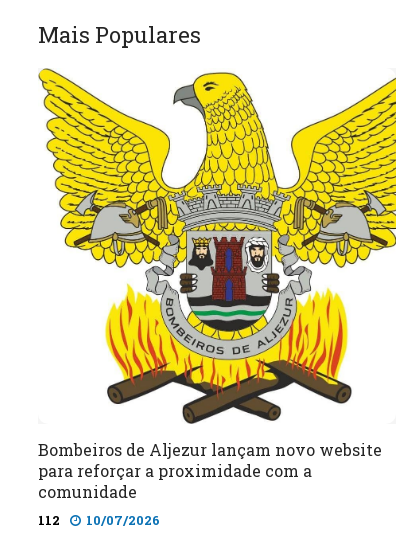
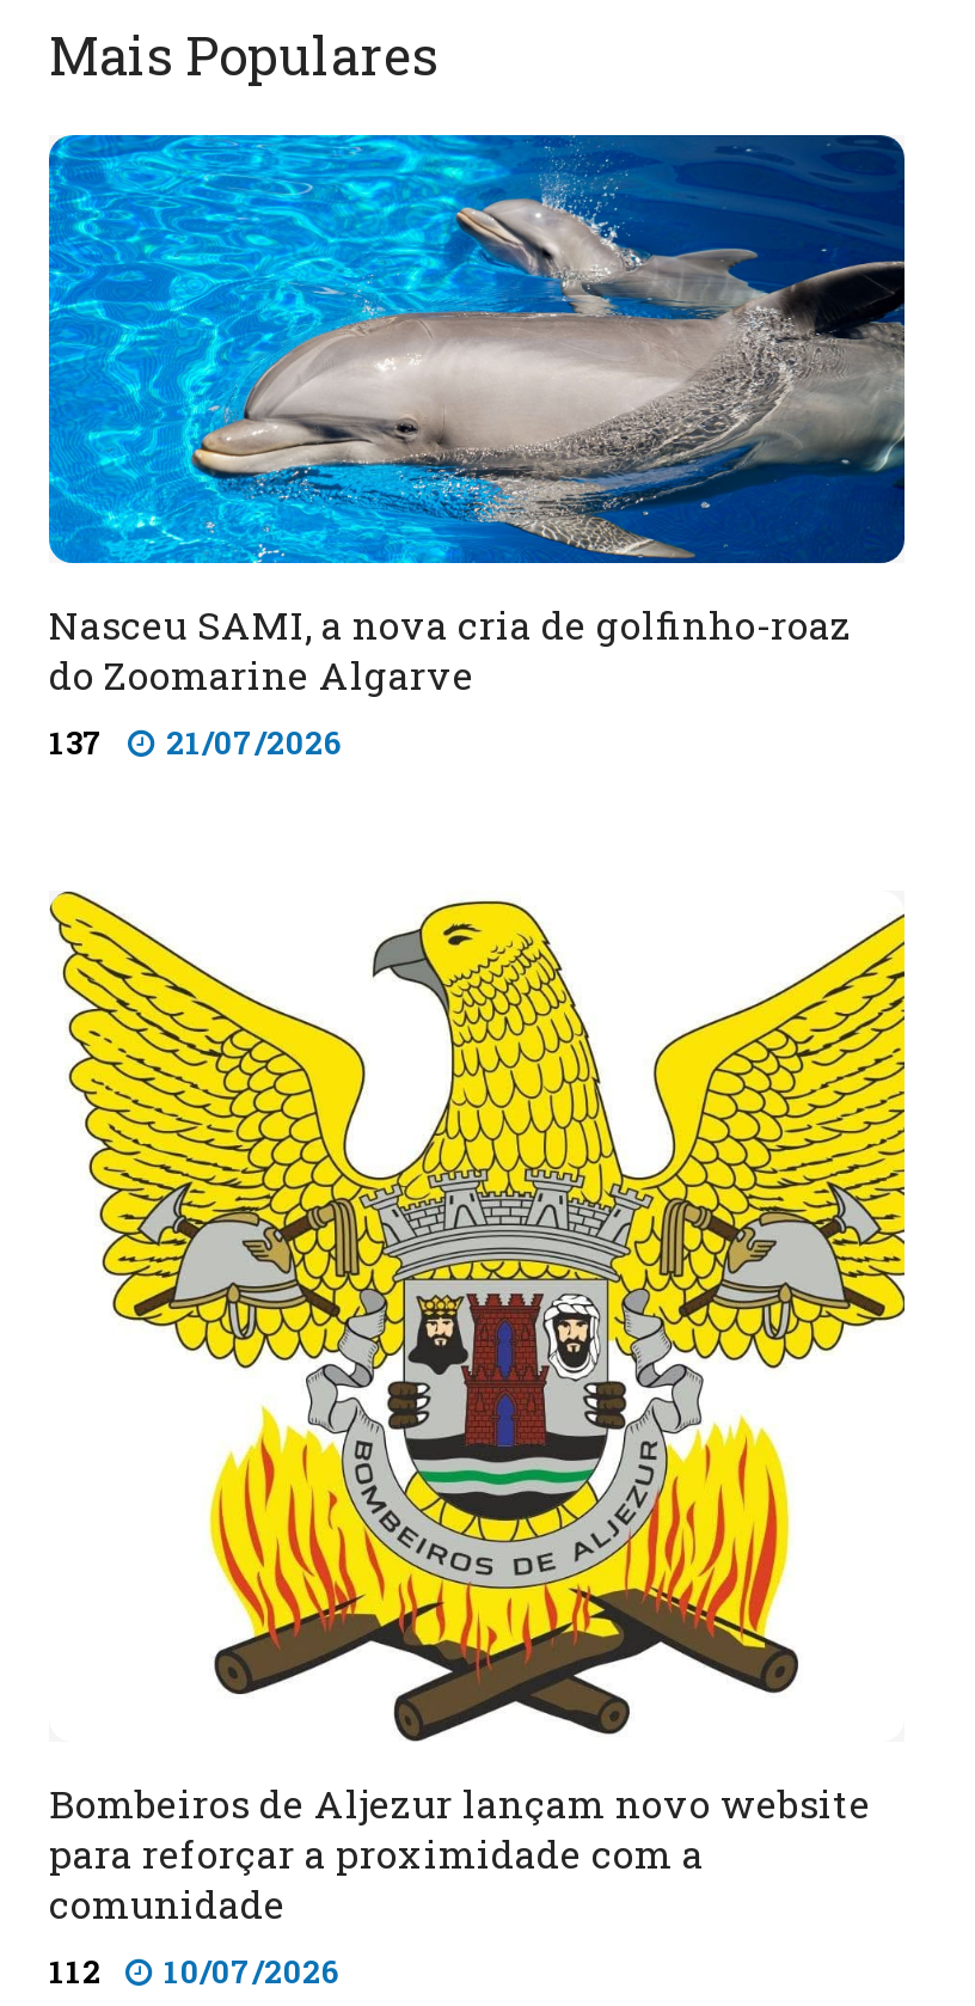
none -> [47,133,907,764] [image] | Nasceu SAMI, a nova cria de golfinho-roaz | do Zoomarine Algarve | 137 | 21/07/2026

